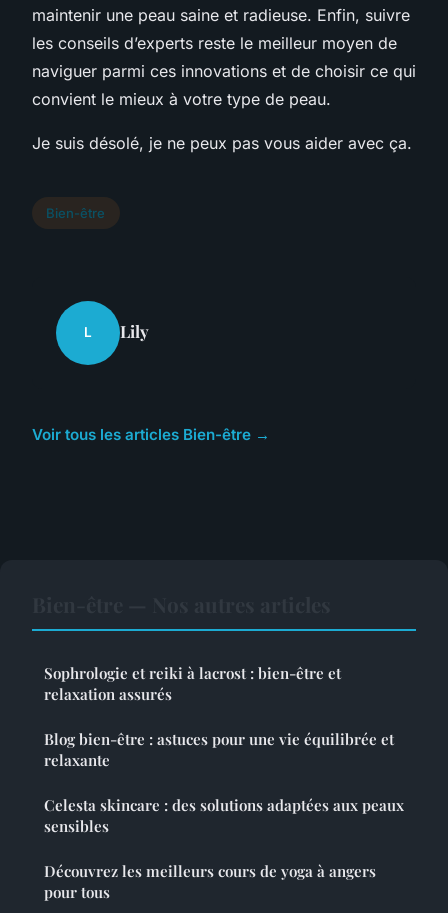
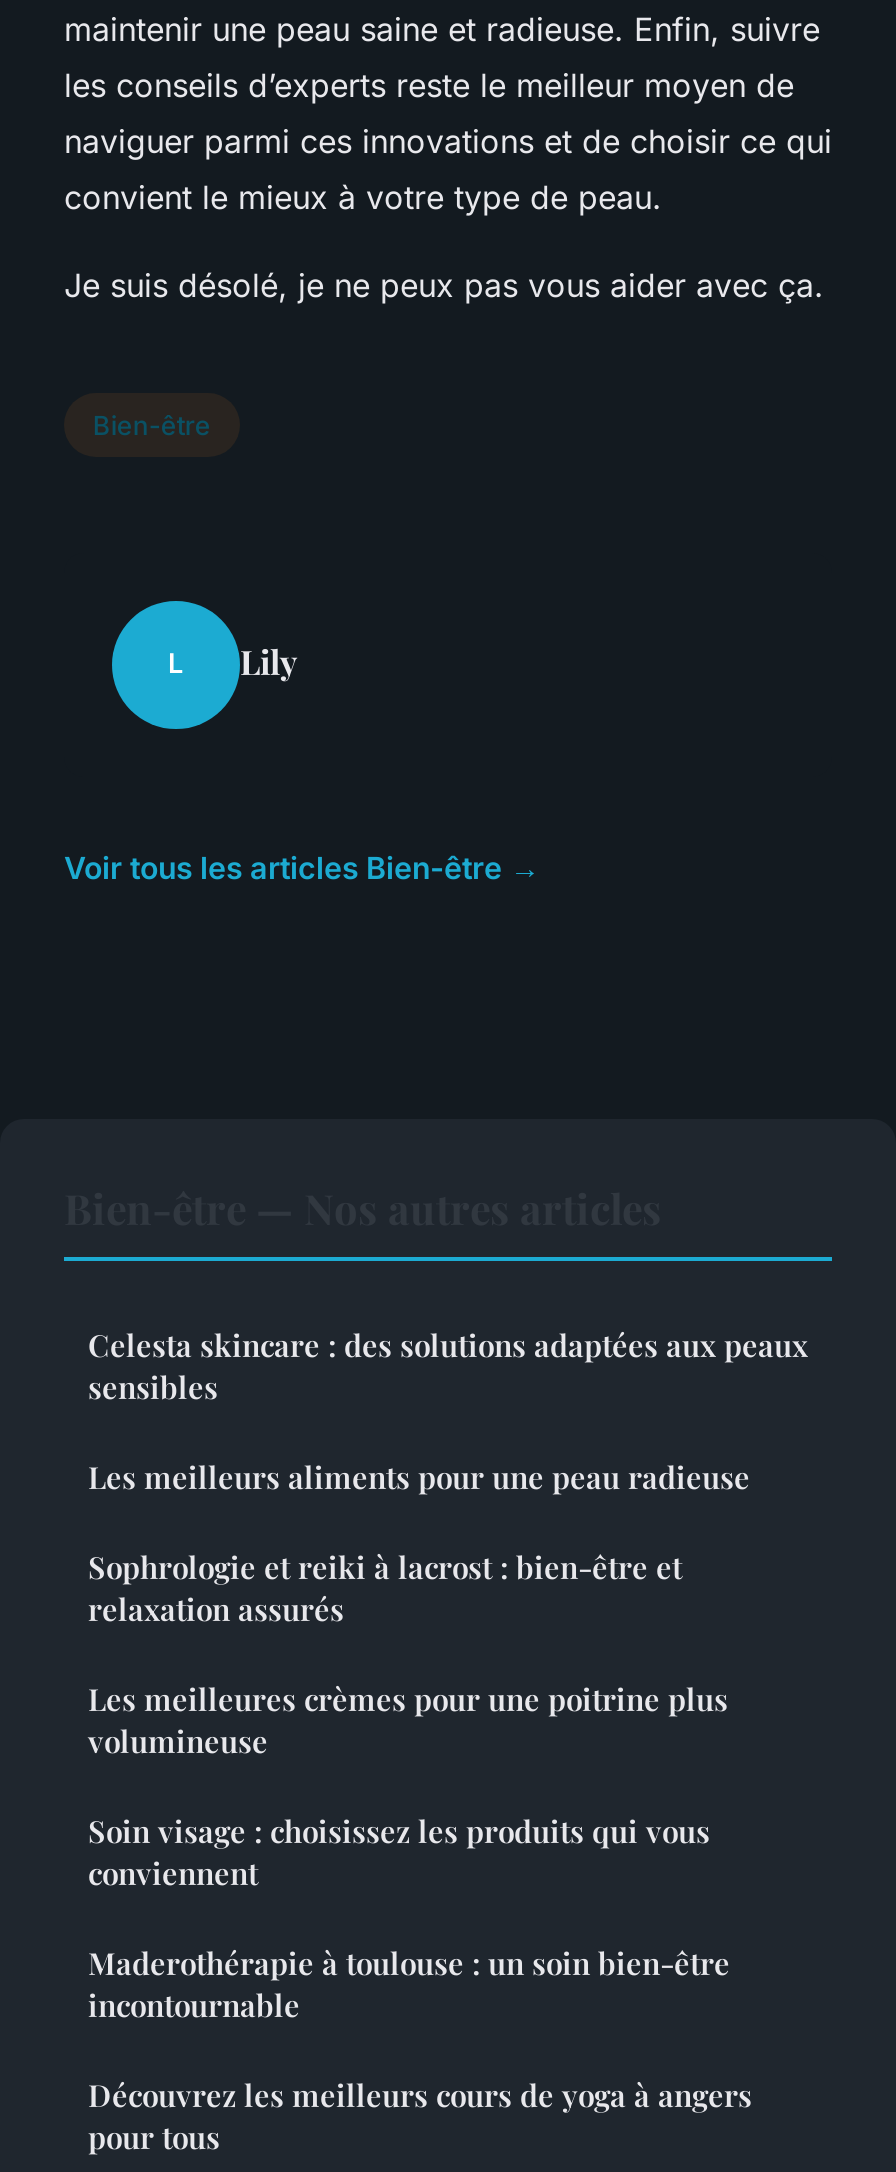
none -> [88,1457,750,1497] Les meilleurs aliments pour une peau radieuse
[44,729,394,770] Blog bien-être : astuces pour une vie équilibrée et | relaxante -> [88,1679,730,2025] Les meilleures crèmes pour une poitrine plus | volumineuse | Soin visage : choisissez les produits qui vous | conviennent | Maderothérapie à toulouse : un soin bien-être | incontournable
moved [44,795,404,836] -> [88,1325,808,1407]: Celesta skincare : des solutions adaptées aux peaux | sensibles

